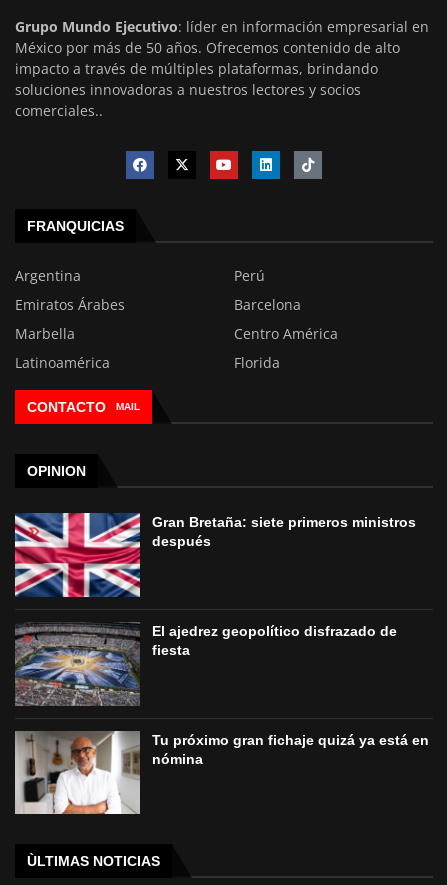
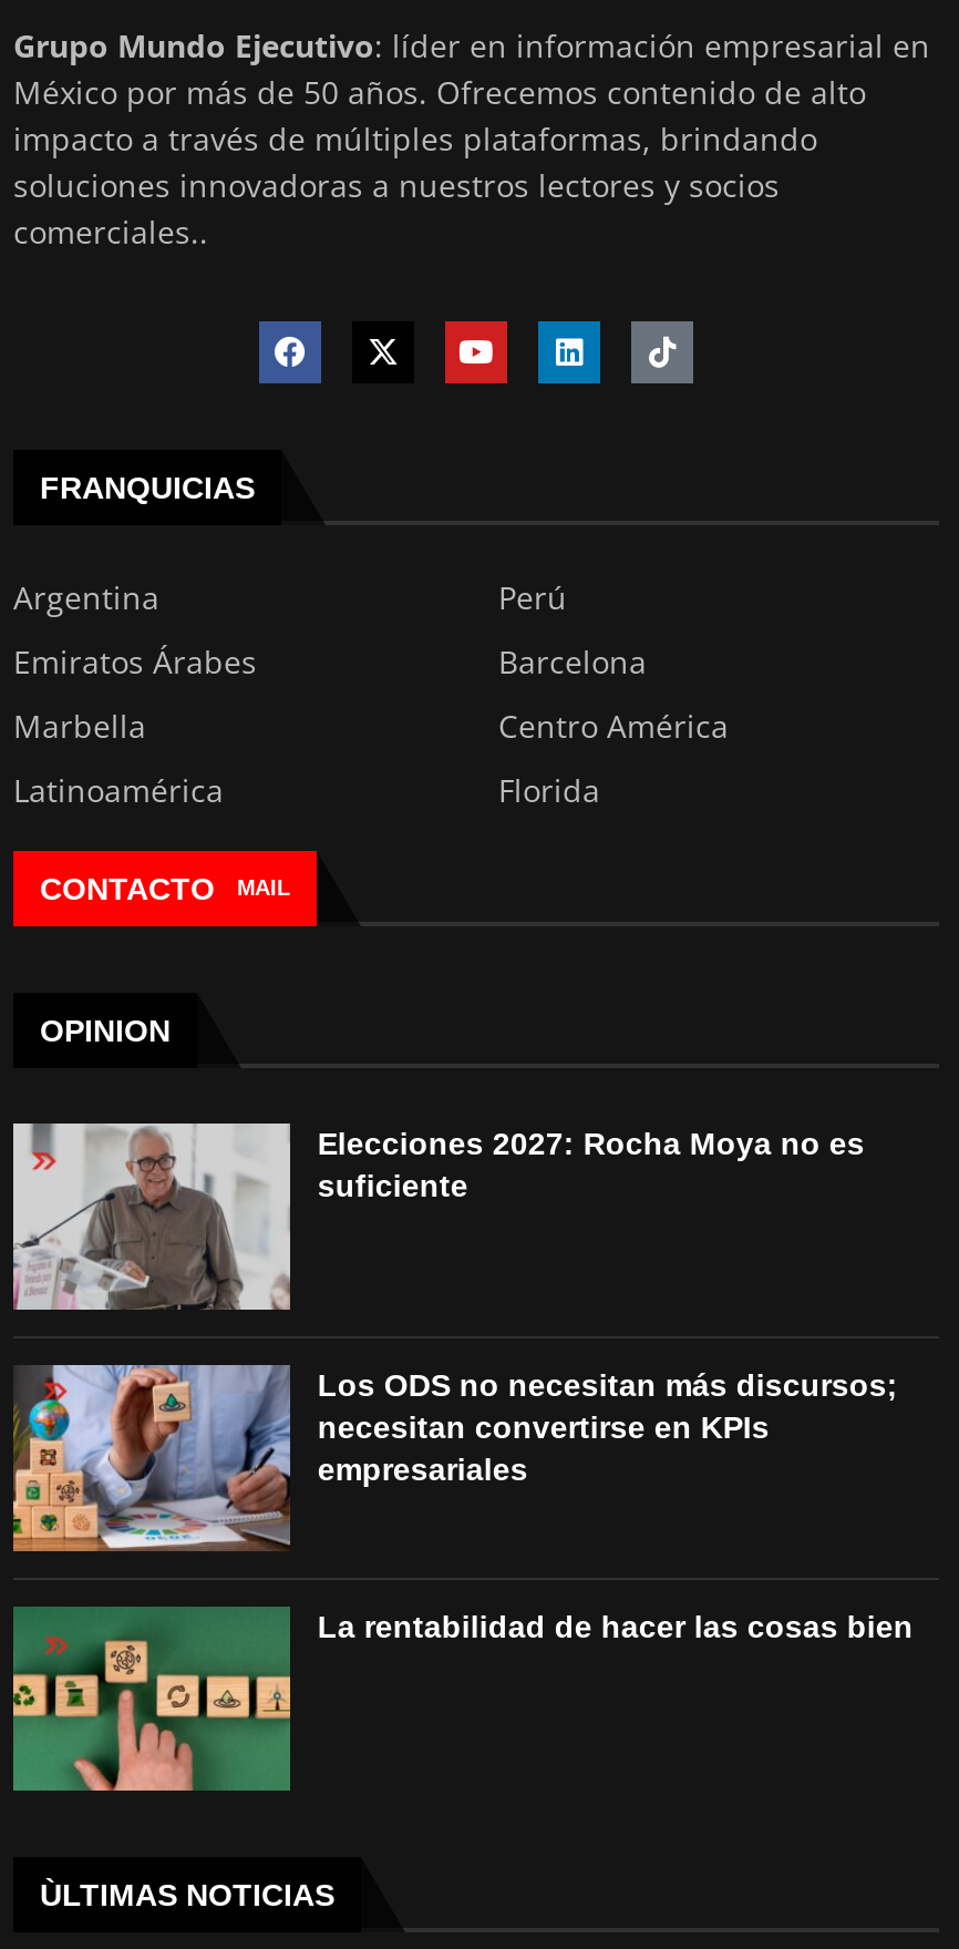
[14,512,416,598] [image] | Gran Bretaña: siete primeros ministros | después -> [11,1121,865,1312] [image] | Elecciones 2027: Rocha Moya no es | suficiente
[15,622,397,706] [image] | El ajedrez geopolítico disfrazado de | fiesta -> [13,1363,898,1553] [image] | Los ODS no necesitan más discursos; | necesitan convertirse en KPIs | empresariales
[14,730,429,815] [image] | Tu próximo gran fichaje quizá ya está en | nómina -> [11,1607,913,1793] [image] | La rentabilidad de hacer las cosas bien

